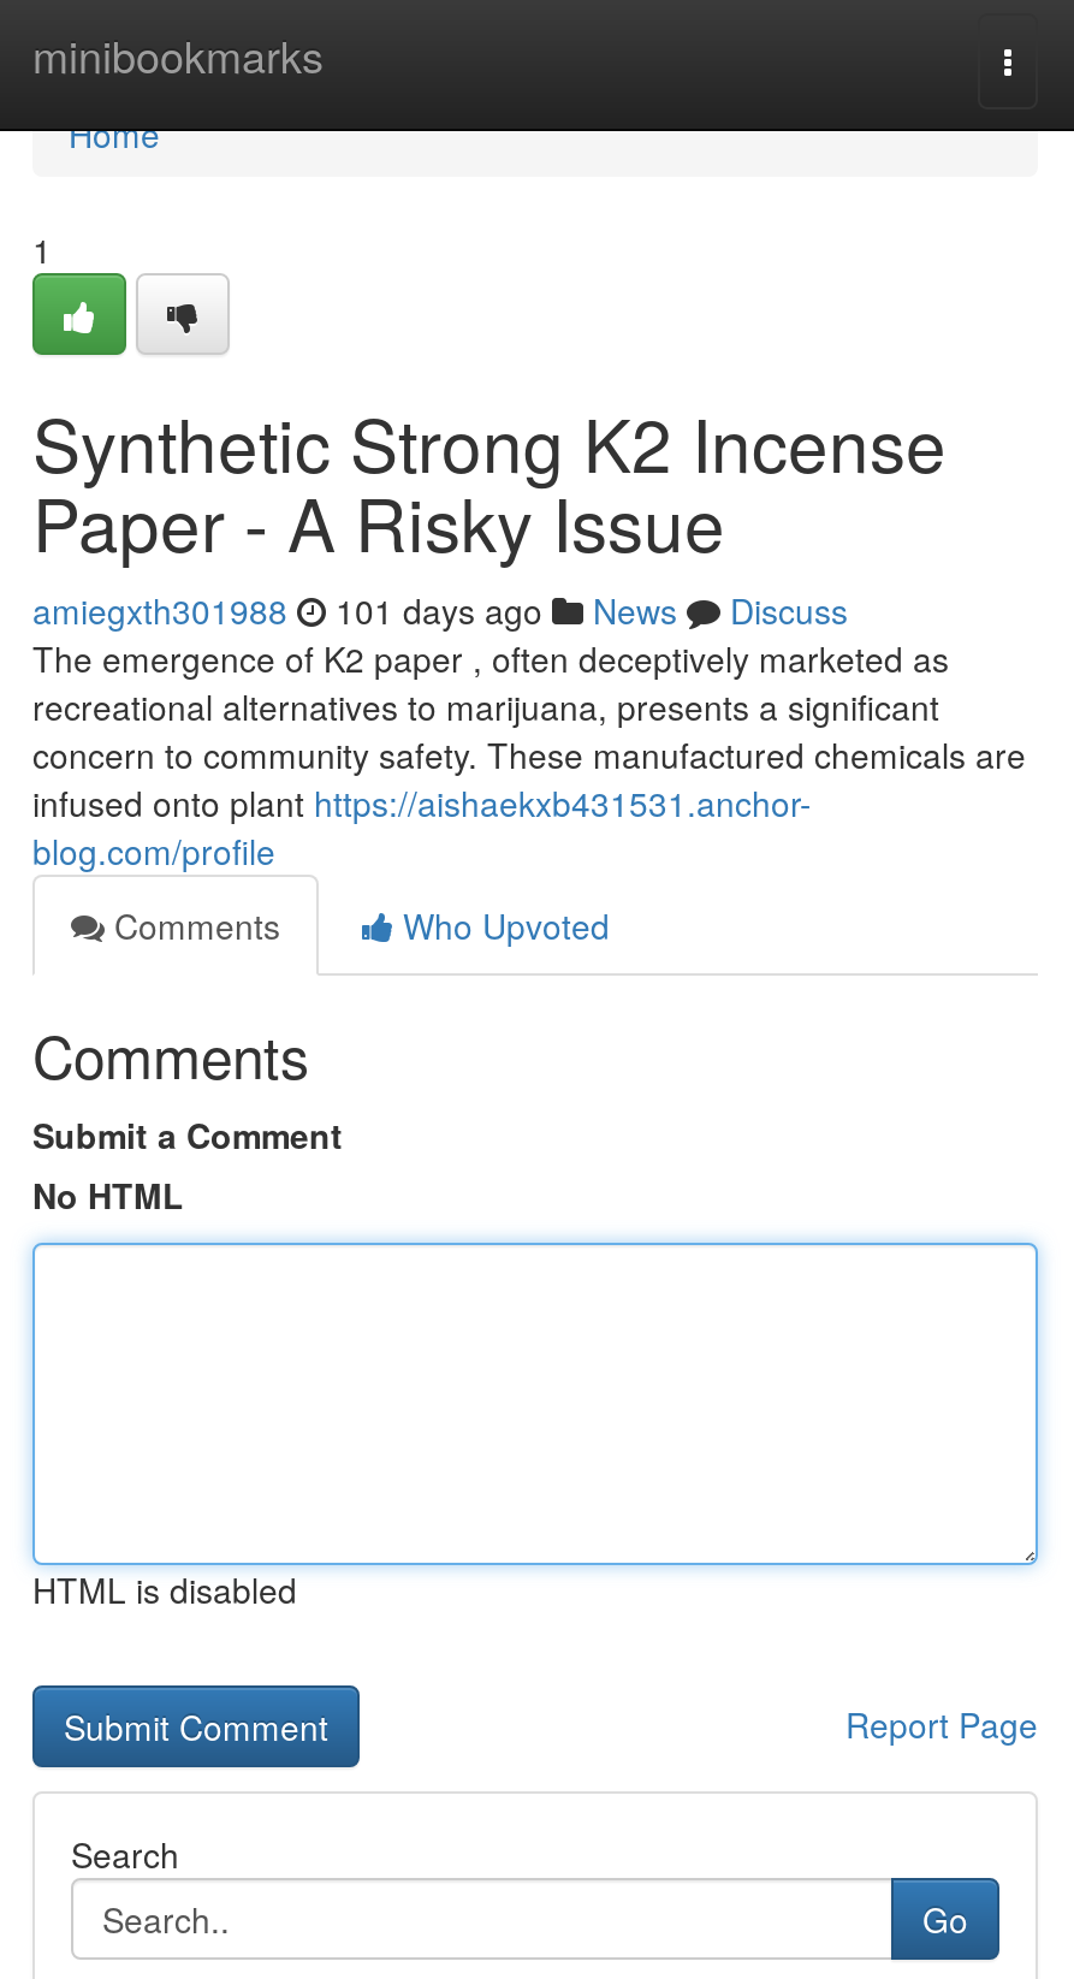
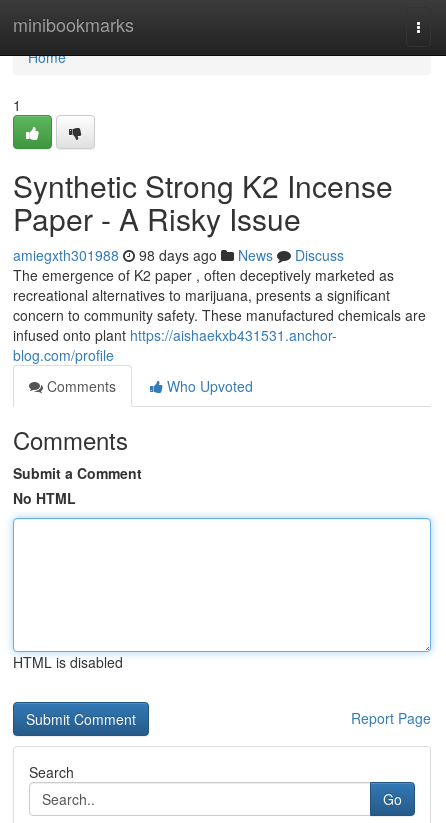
[32,586,848,634] amiegxth301988 101 days ago News Discuss -> [13,245,344,265] amiegxth301988 98 days ago News Discuss

